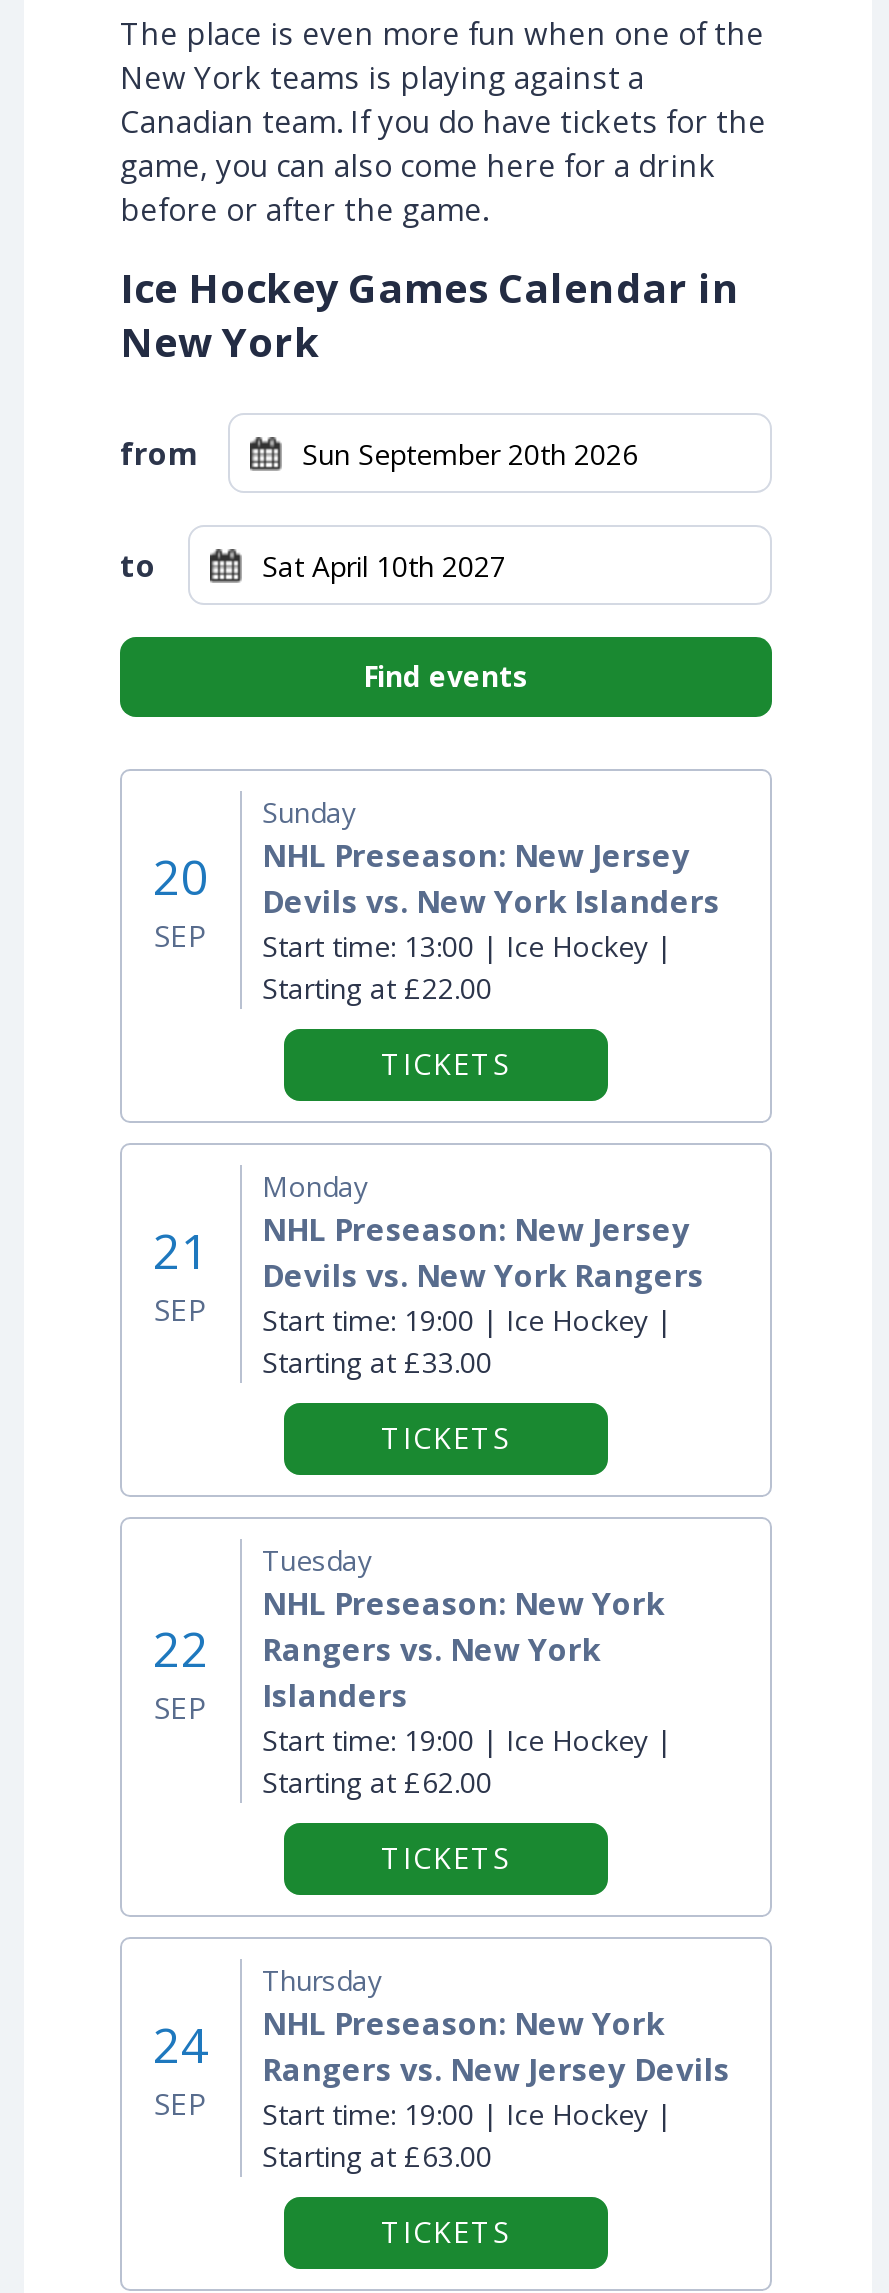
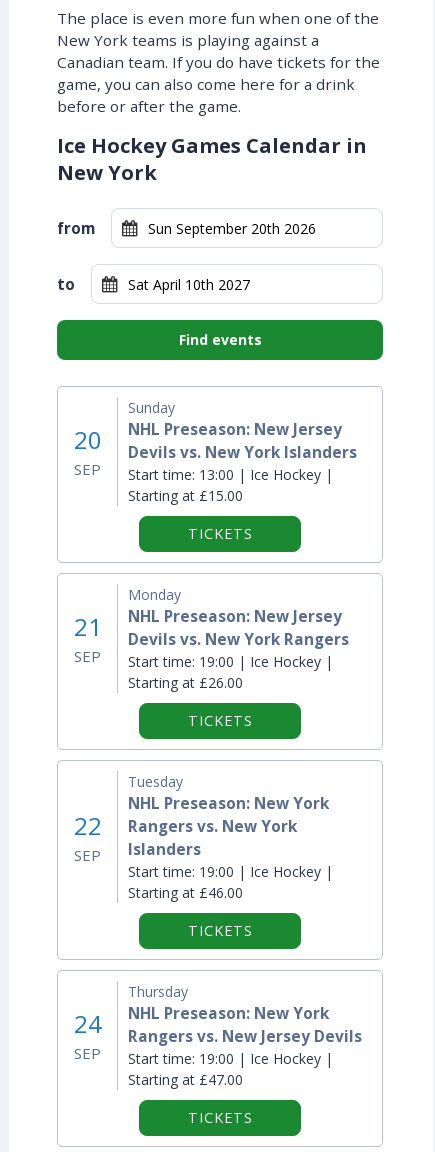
[262,970,492,1008] Starting at £22.00 -> [128,486,243,505] Starting at £15.00
[262,1344,492,1382] Starting at £33.00 -> [128,673,243,692] Starting at £26.00
[262,1764,492,1802] Starting at £62.00 -> [128,883,243,902] Starting at £46.00
[262,2138,492,2176] Starting at £63.00 -> [128,1070,243,1089] Starting at £47.00

